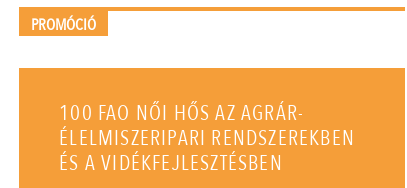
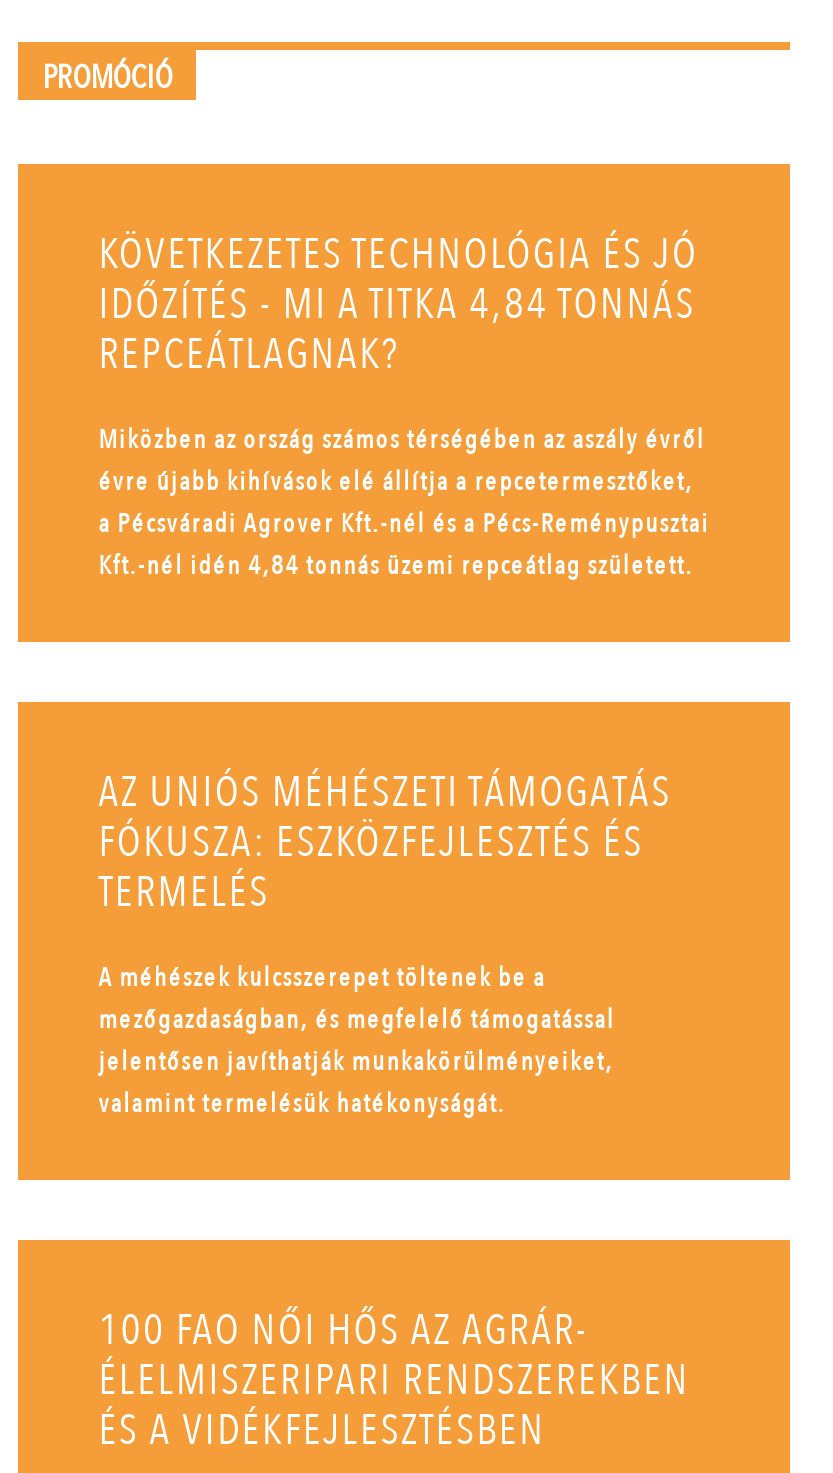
none -> [98,226,710,584] KÖVETKEZETES TECHNOLÓGIA ÉS JÓ | IDŐZÍTÉS - MI A TITKA 4,84 TONNÁS | REPCEÁTLAGNAK? | Miközben az ország számos térségében az aszály évről | évre újabb kihívások elé állítja a repcetermesztőket, | a Pécsváradi Agrover Kft.-nél és a Pécs-Reménypusztai | Kft.-nél idén 4,84 tonnás üzemi repceátlag született.
none -> [98,764,672,1122] AZ UNIÓS MÉHÉSZETI TÁMOGATÁS | FÓKUSZA: ESZKÖZFEJLESZTÉS ÉS | TERMELÉS | A méhészek kulcsszerepet töltenek be a | mezőgazdaságban, és megfelelő támogatással | jelentősen javíthatják munkakörülményeiket, | valamint termelésük hatékonyságát.

